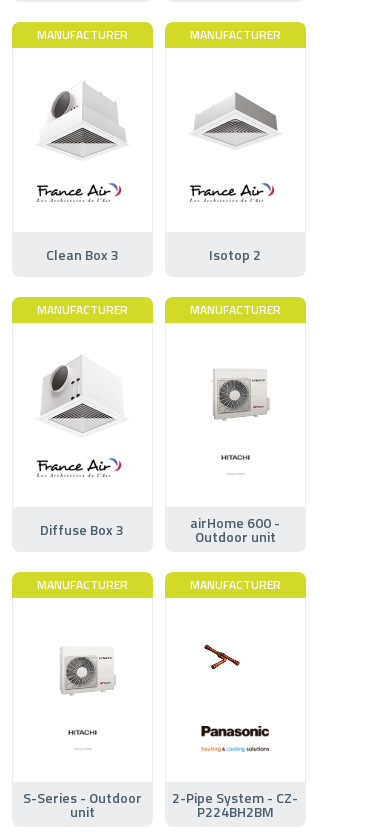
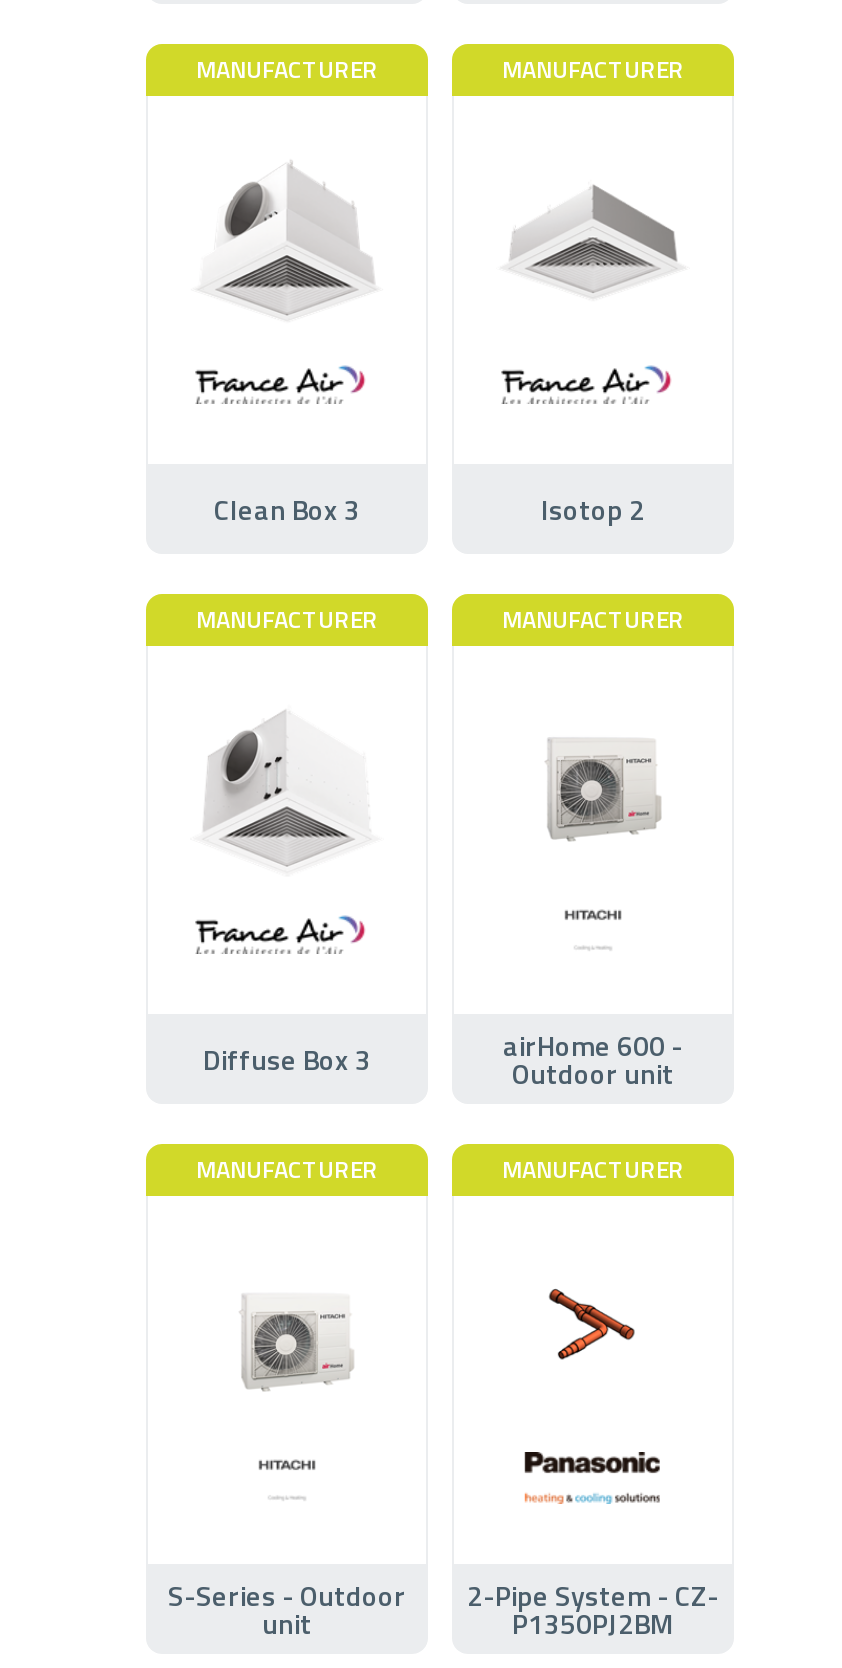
[203,644,256,679] [image] -> [532,1288,636,1362] [image]
[197,801,274,822] P224BH2BM -> [512,1601,674,1643] P1350PJ2BM

